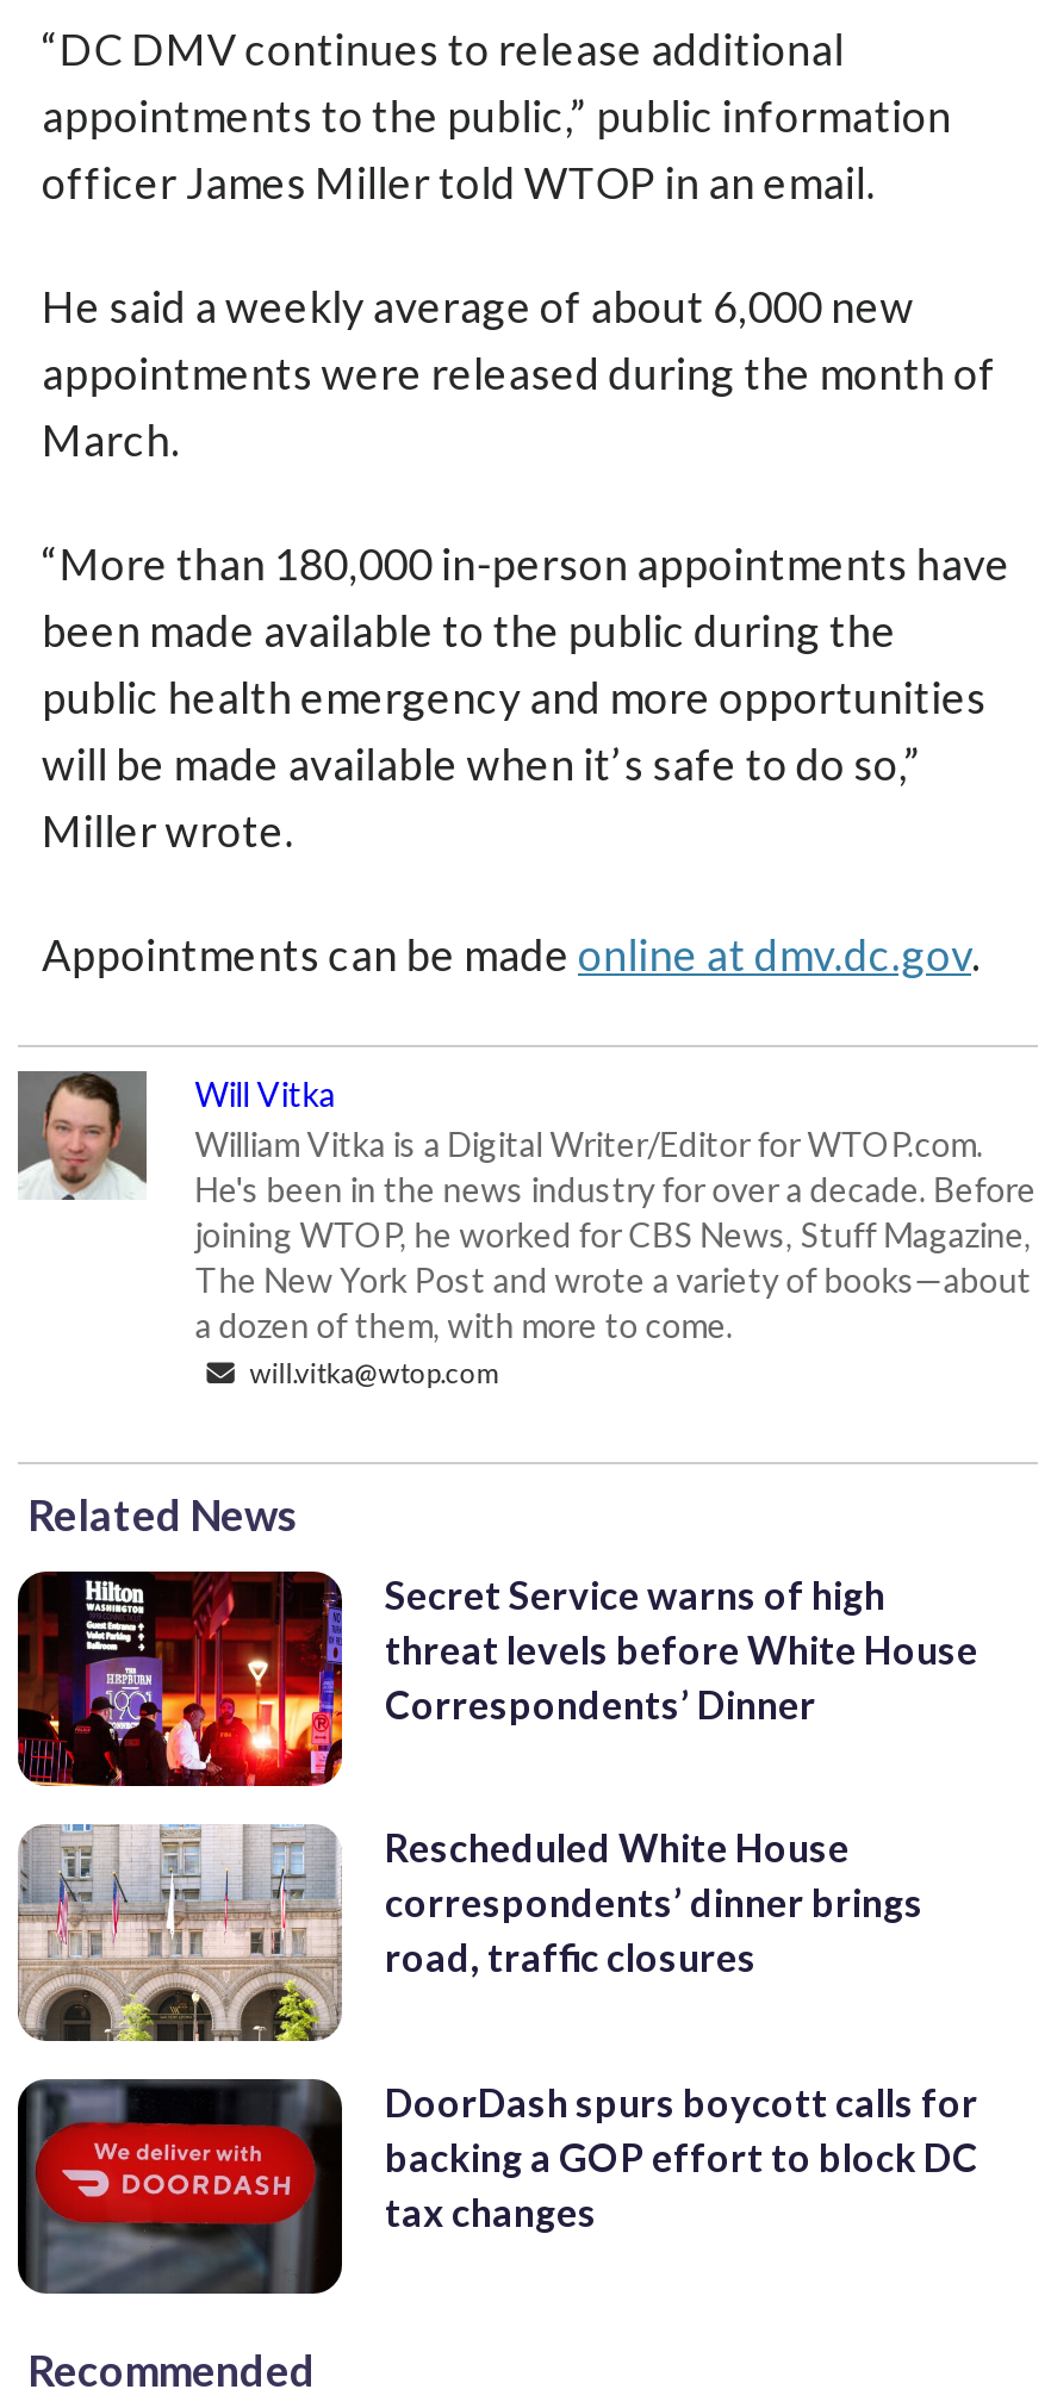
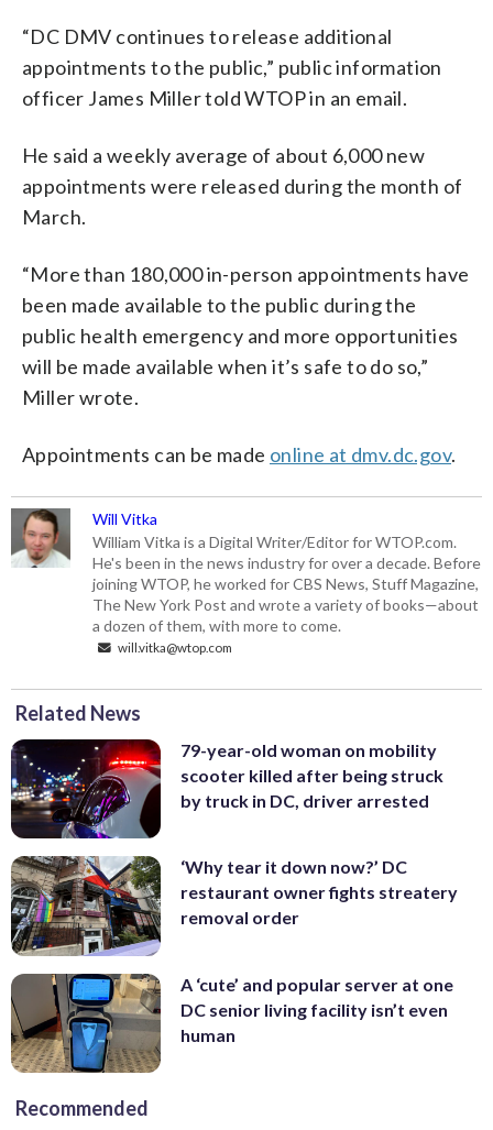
[15,1570,978,1788] [image] | Secret Service warns of high | threat levels before White House | Correspondents’ Dinner -> [10,739,443,840] [image] | 79-year-old woman on mobility | scooter killed after being struck | by truck in DC, driver arrested
[18,1824,923,2043] [image] | Rescheduled White House | correspondents’ dinner brings | road, traffic closures -> [11,855,458,956] [image] | ‘Why tear it down now?’ DC | restaurant owner fights streatery | removal order
[15,2077,978,2296] [image] | DoorDash spurs boycott calls for | backing a GOP effort to block DC | tax changes -> [10,973,453,1074] [image] | A ‘cute’ and popular server at one | DC senior living facility isn’t even | human

